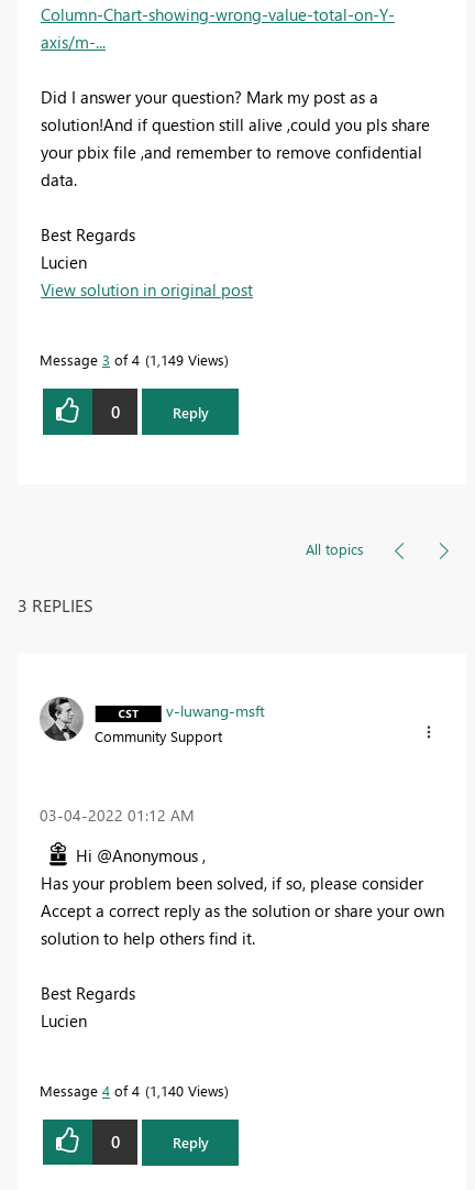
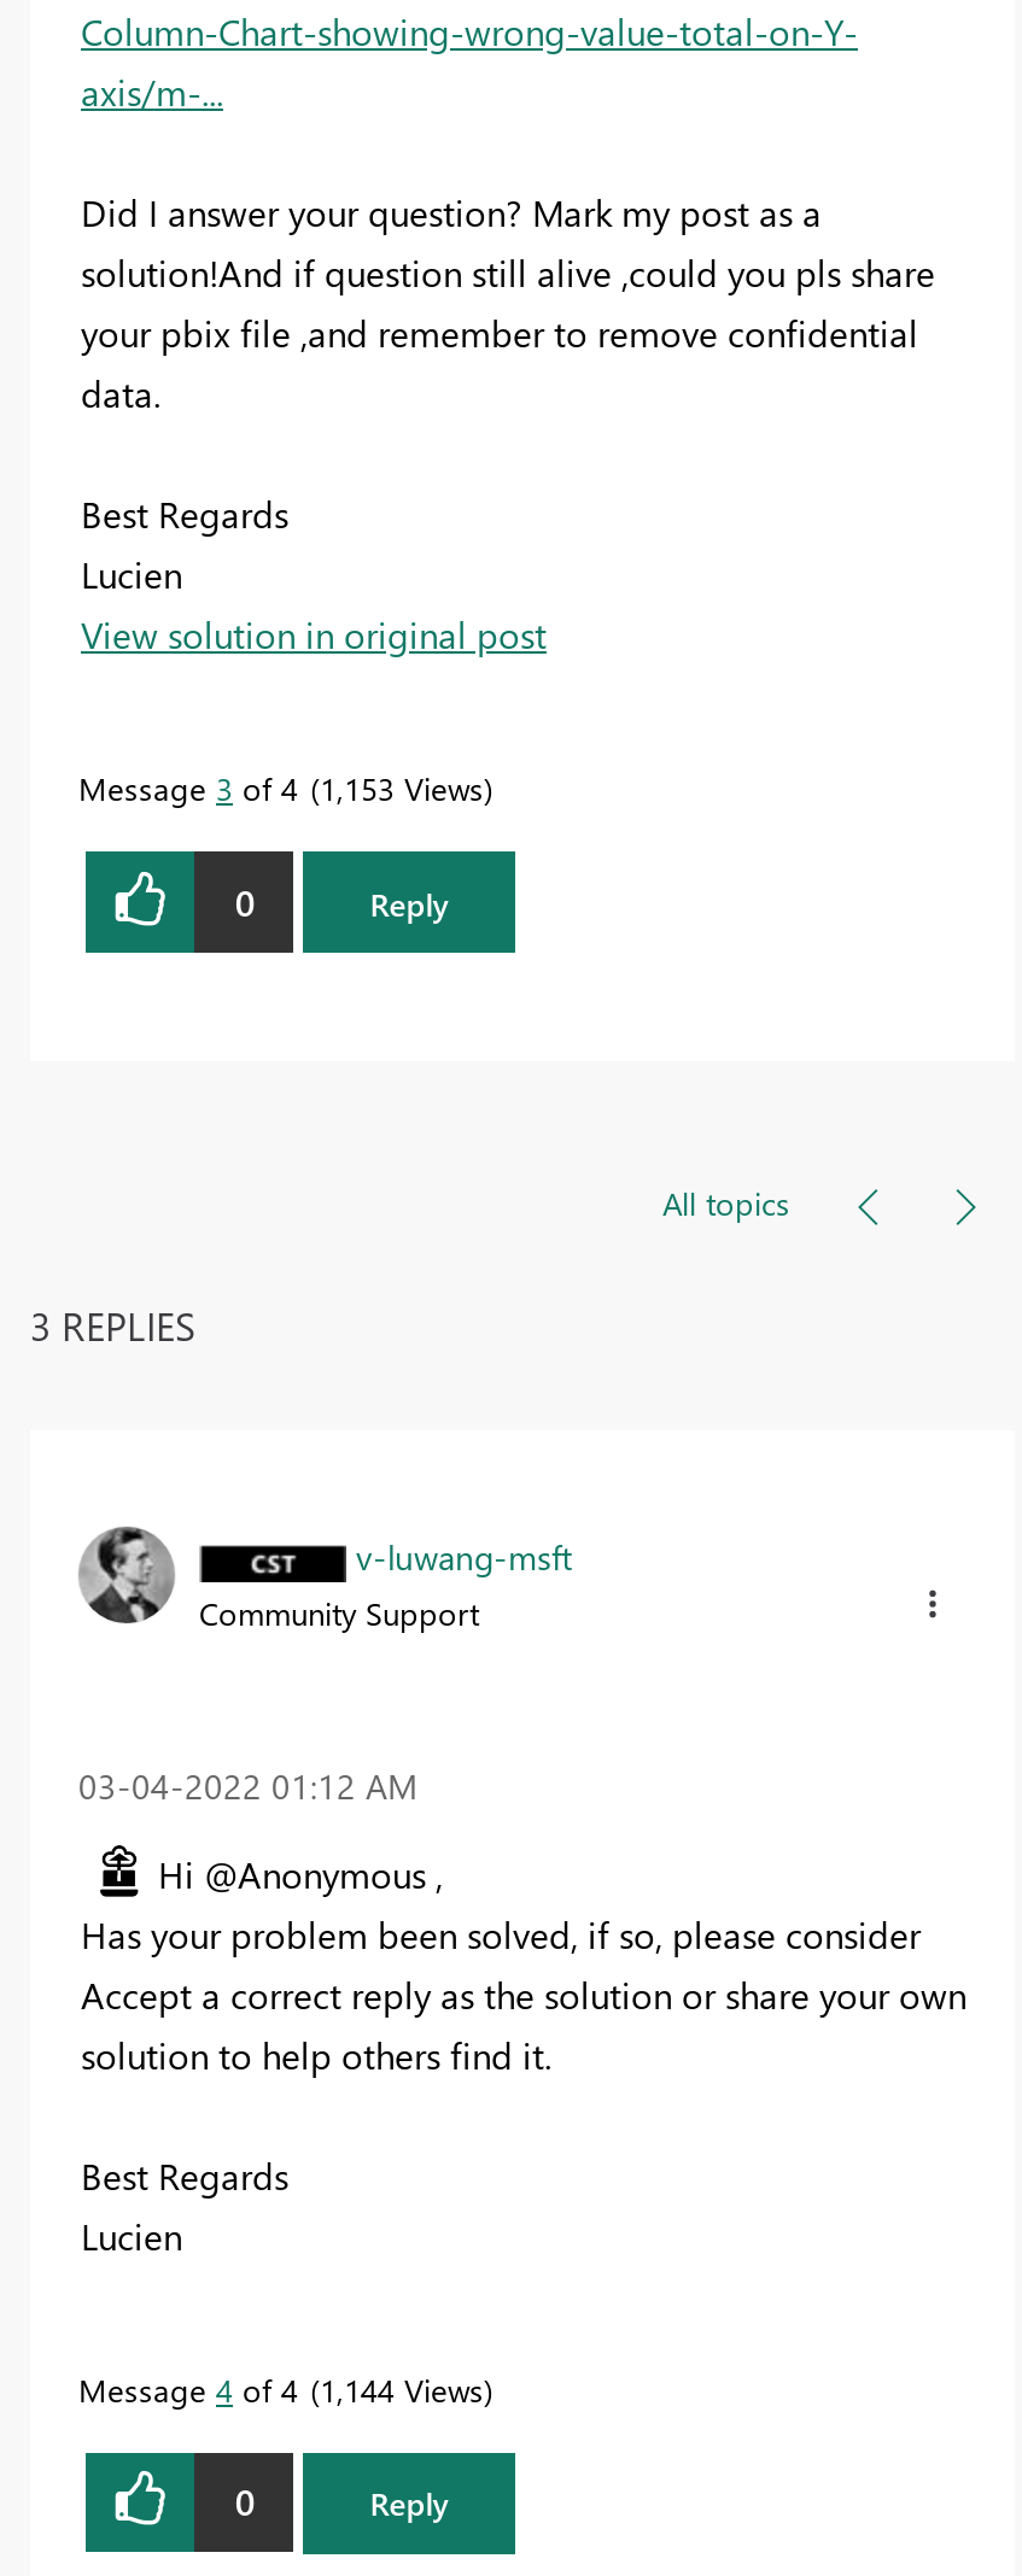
[40,350,224,369] Message 3 of 4 1,149 Views -> [78,767,484,808] Message 3 of 4 1,153 Views
[40,1080,224,1099] Message 4 of 4 1,140 Views -> [78,2367,484,2408] Message 4 of 4 1,144 Views

